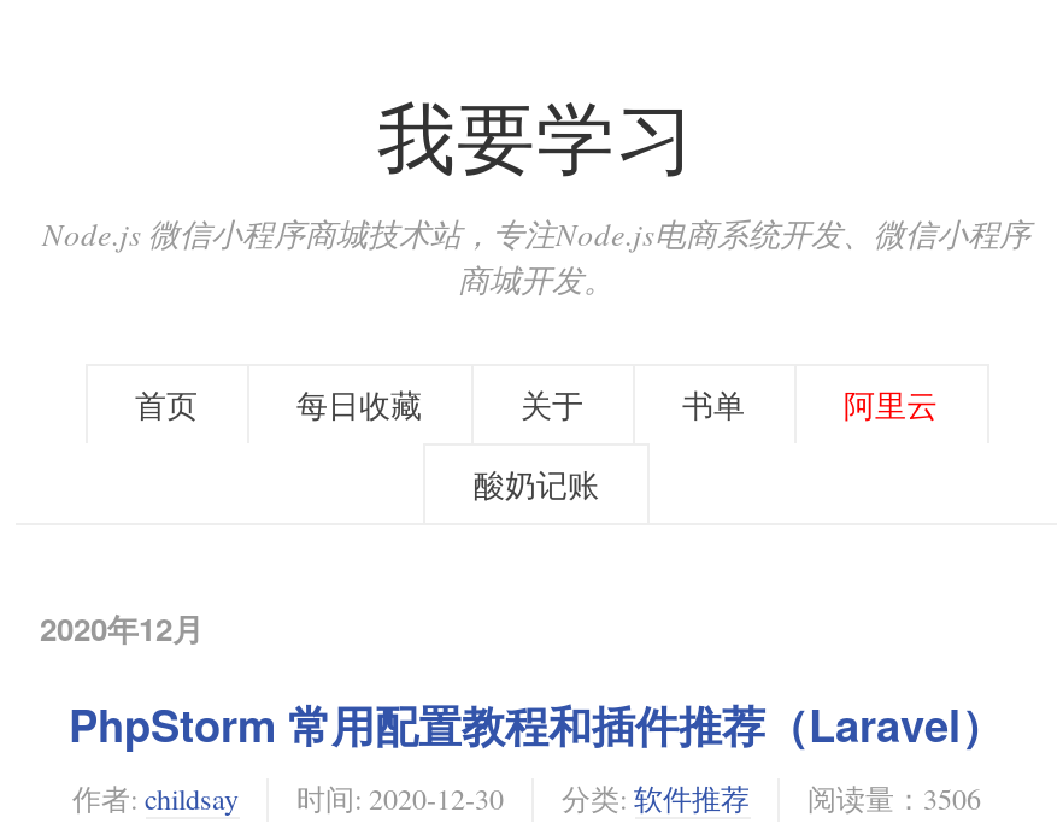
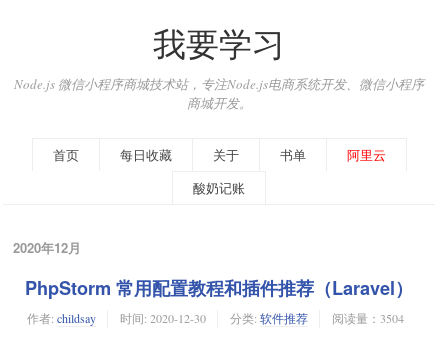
[72,778,981,816] 作者: childsay 时间: 2020-12-30 分类:软件推荐 阅读量：3506 -> [26,310,403,326] 作者: childsay 时间: 2020-12-30 分类:软件推荐 阅读量：3504

